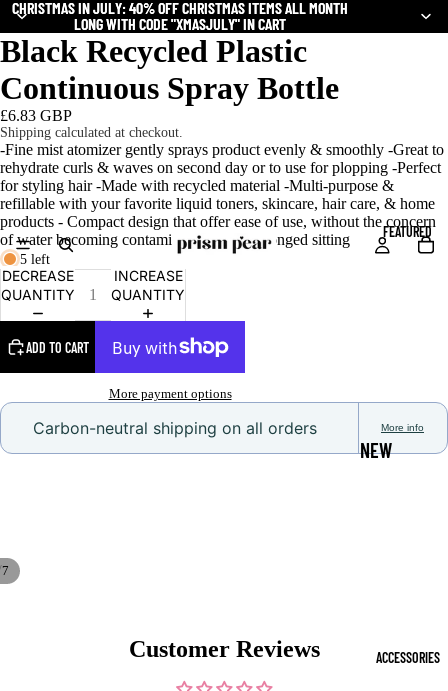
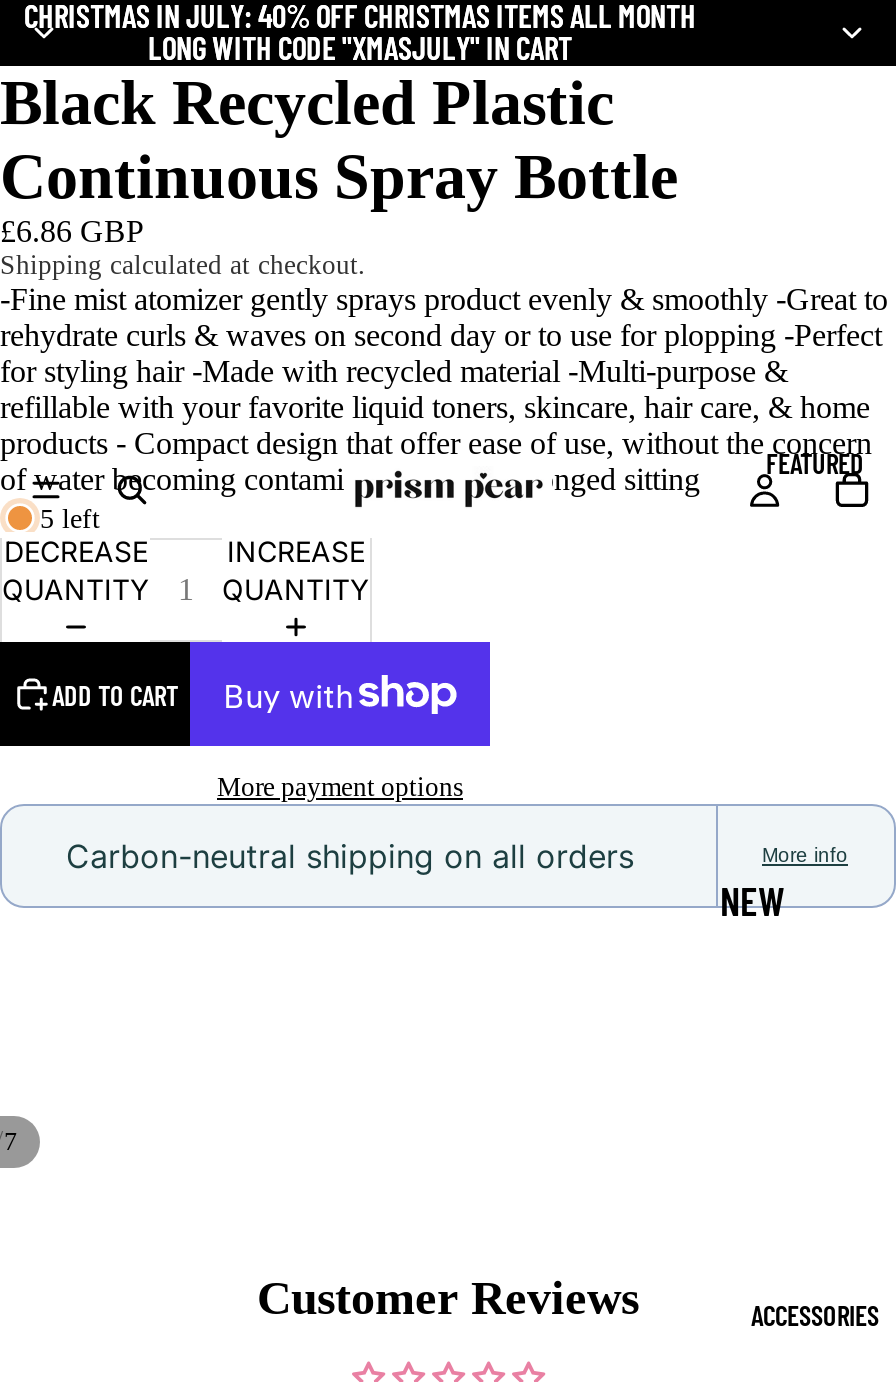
[0,107,72,124] £6.83 GBP -> [0,214,144,248] £6.86 GBP

